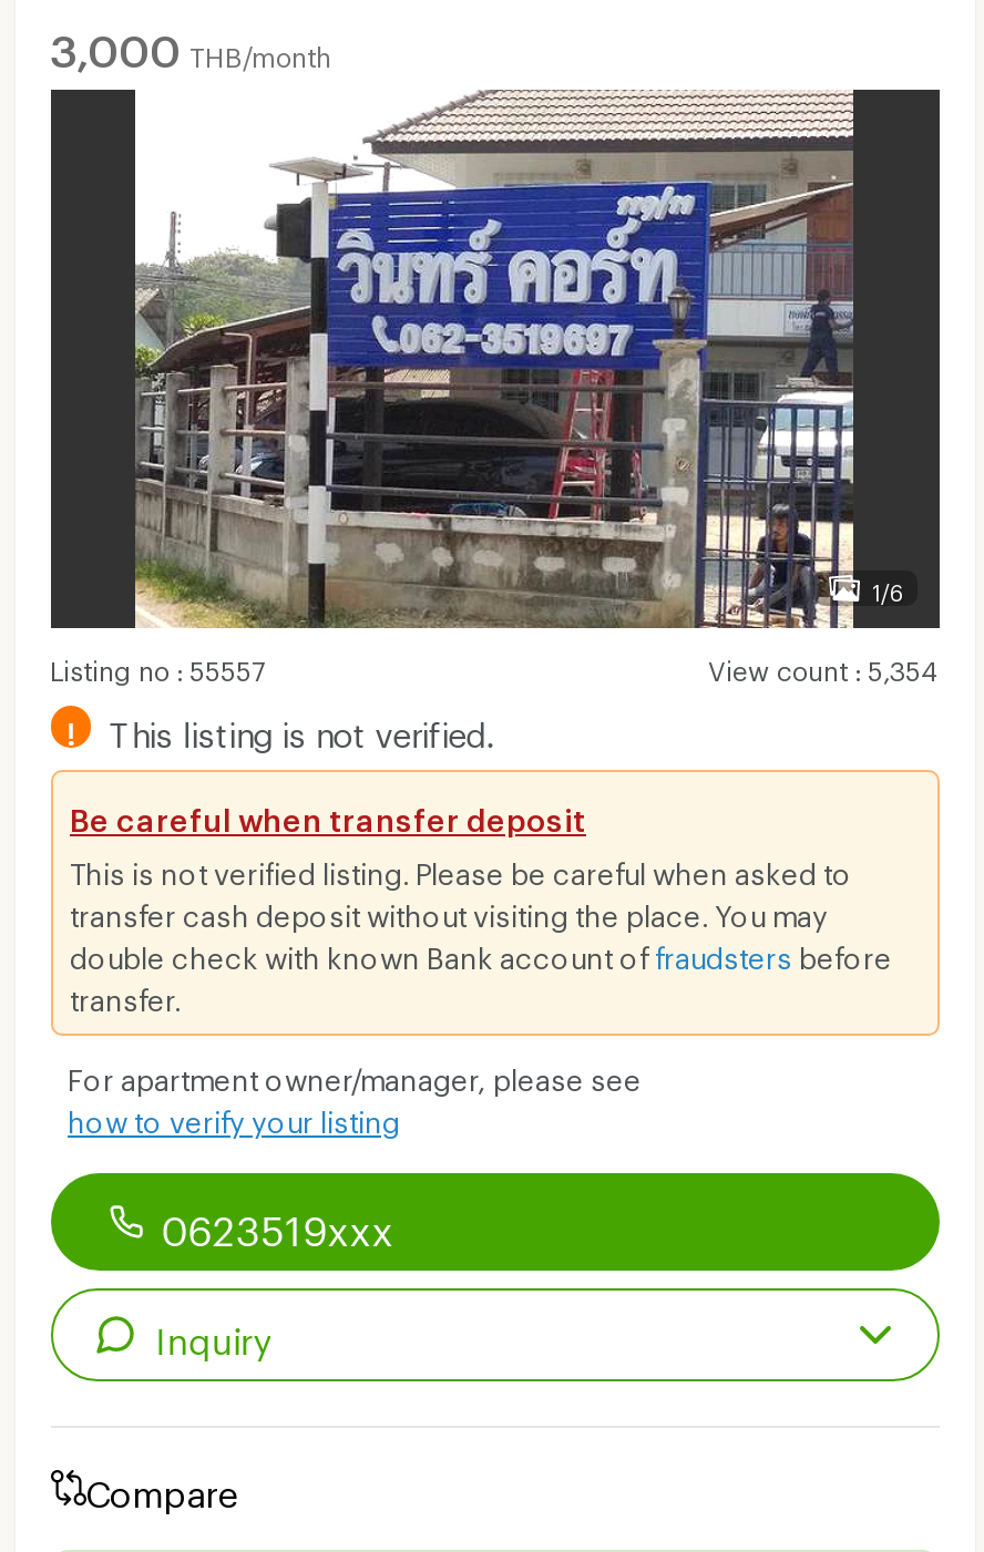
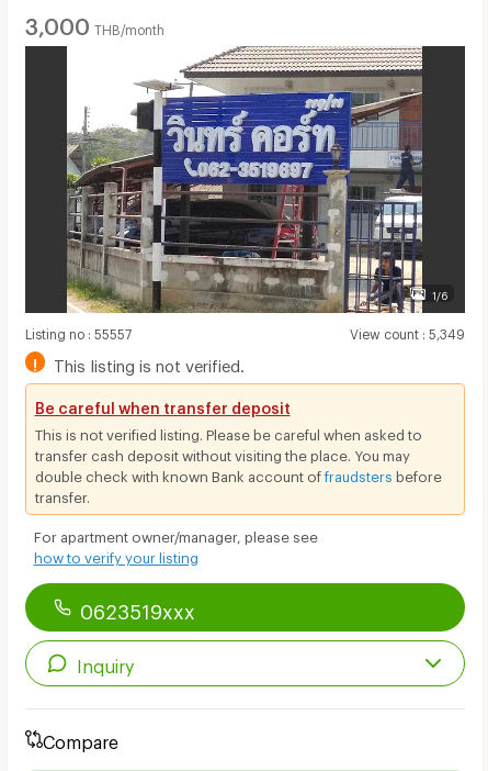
[708,654,939,676] View count: 5,354 -> [349,326,464,337] View count: 5,349

